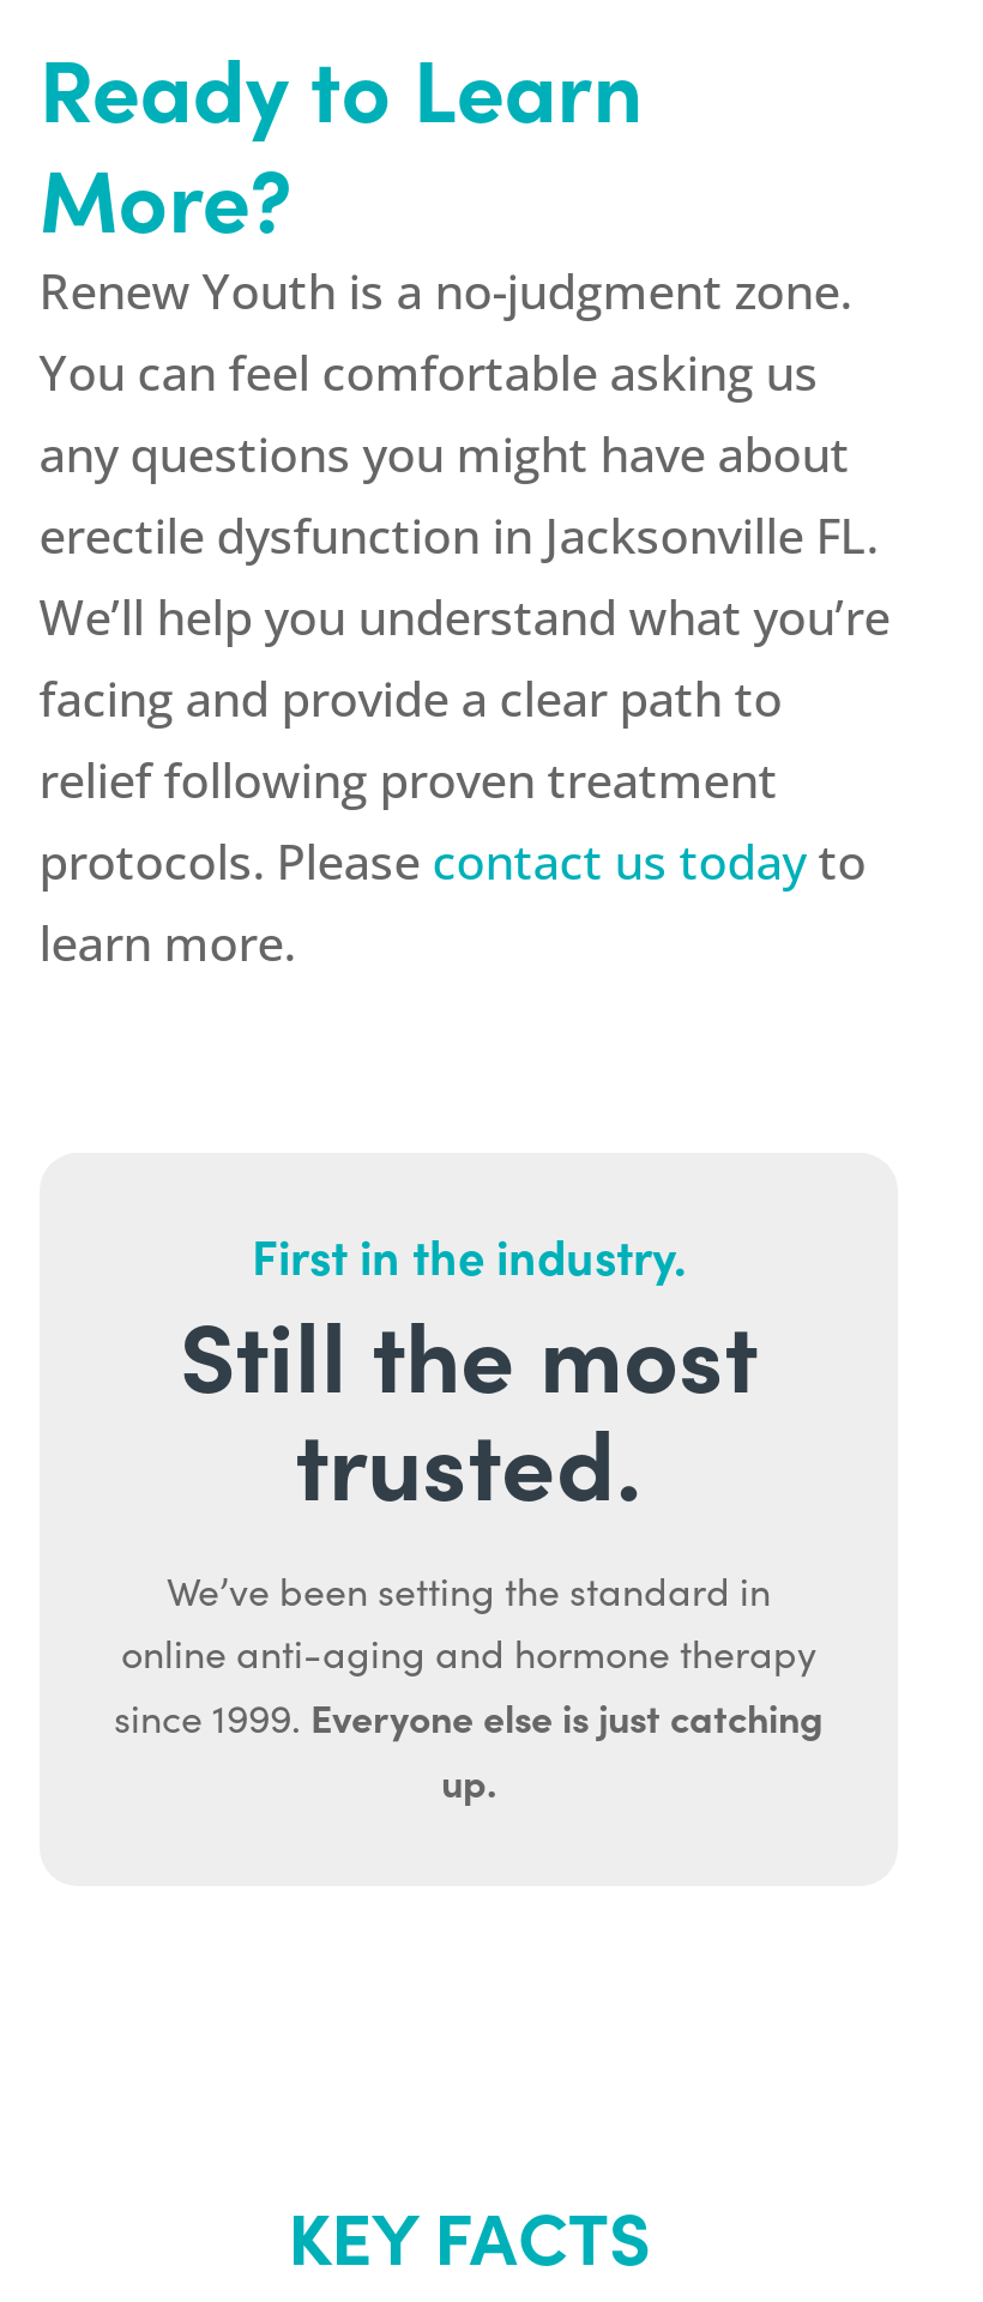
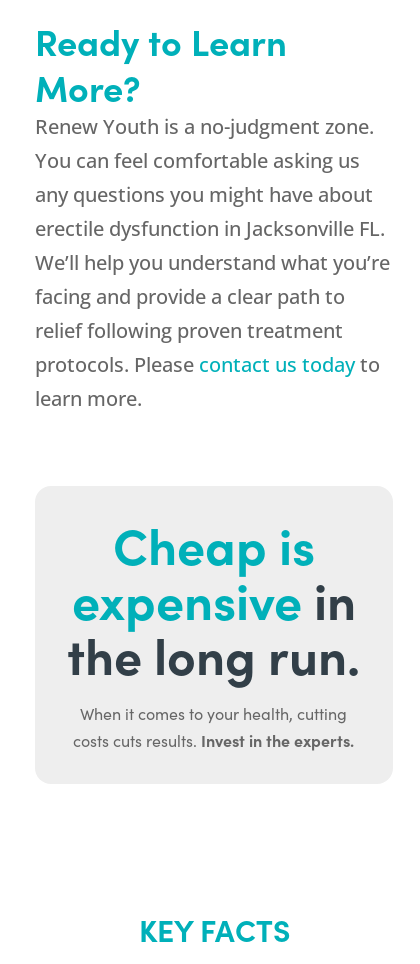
[114,1221,824,1805] First in the industry. | Still the most | trusted. | We’ve been setting the standard in | online anti-aging and hormone therapy | since 1999. Everyone else is just catching | up. -> [67,509,360,751] Cheap is | expensivein | the long run. | When it comes to your health, cutting | costs cuts results. Invest in the experts.

